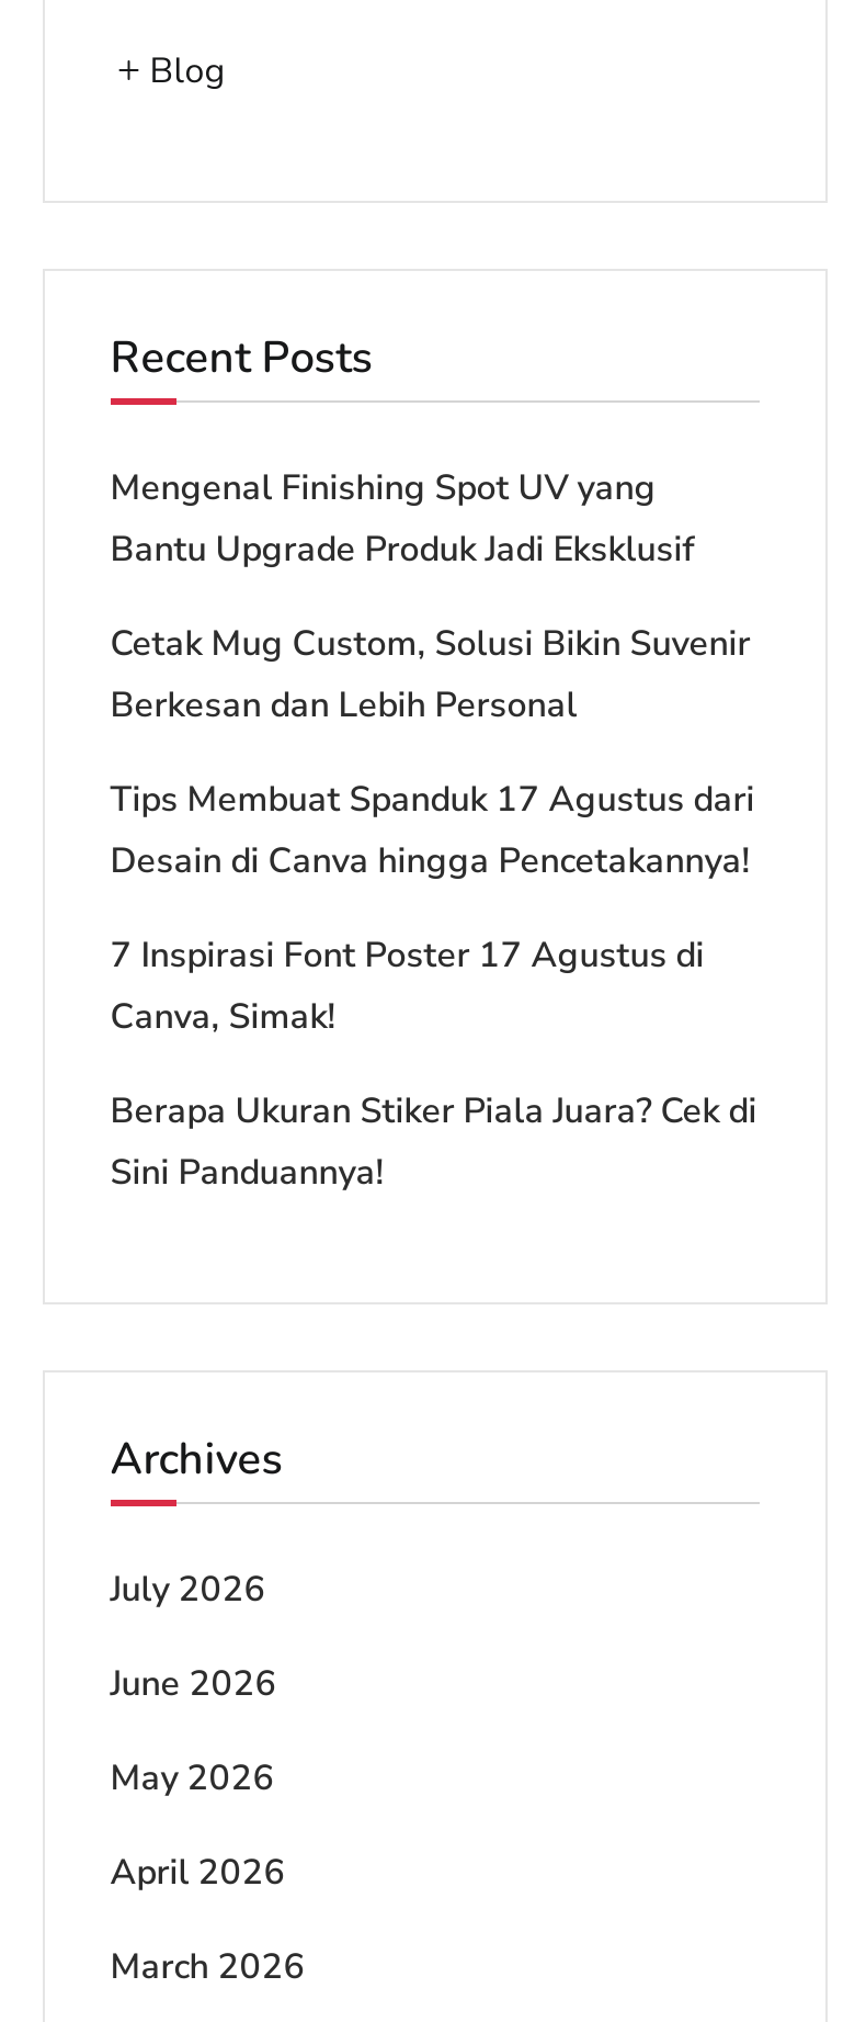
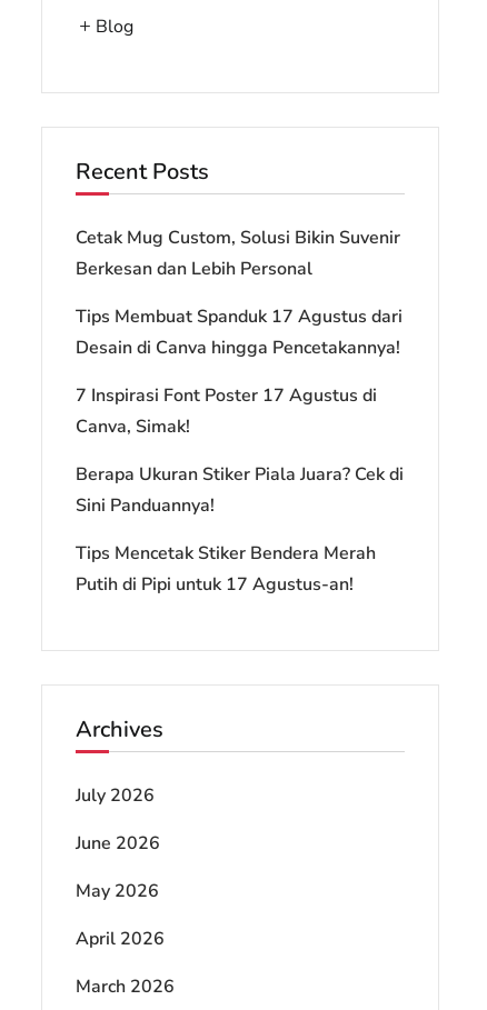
[110,464,696,573] Mengenal Finishing Spot UV yang | Bantu Upgrade Produk Jadi Eksklusif -> none
moved [110,619,757,1197] -> [75,225,403,518]: Cetak Mug Custom, Solusi Bikin Suvenir | Berkesan dan Lebih Personal | Tips Membuat Spanduk 17 Agustus dari | Desain di Canva hingga Pencetakannya! | 7 Inspirasi Font Poster 17 Agustus di | Canva, Simak! | Berapa Ukuran Stiker Piala Juara? Cek di | Sini Panduannya!
none -> [75,541,376,596] Tips Mencetak Stiker Bendera Merah | Putih di Pipi untuk 17 Agustus-an!

